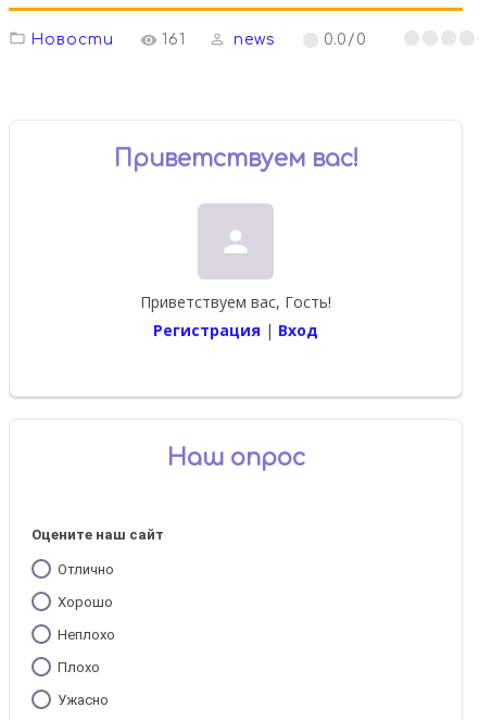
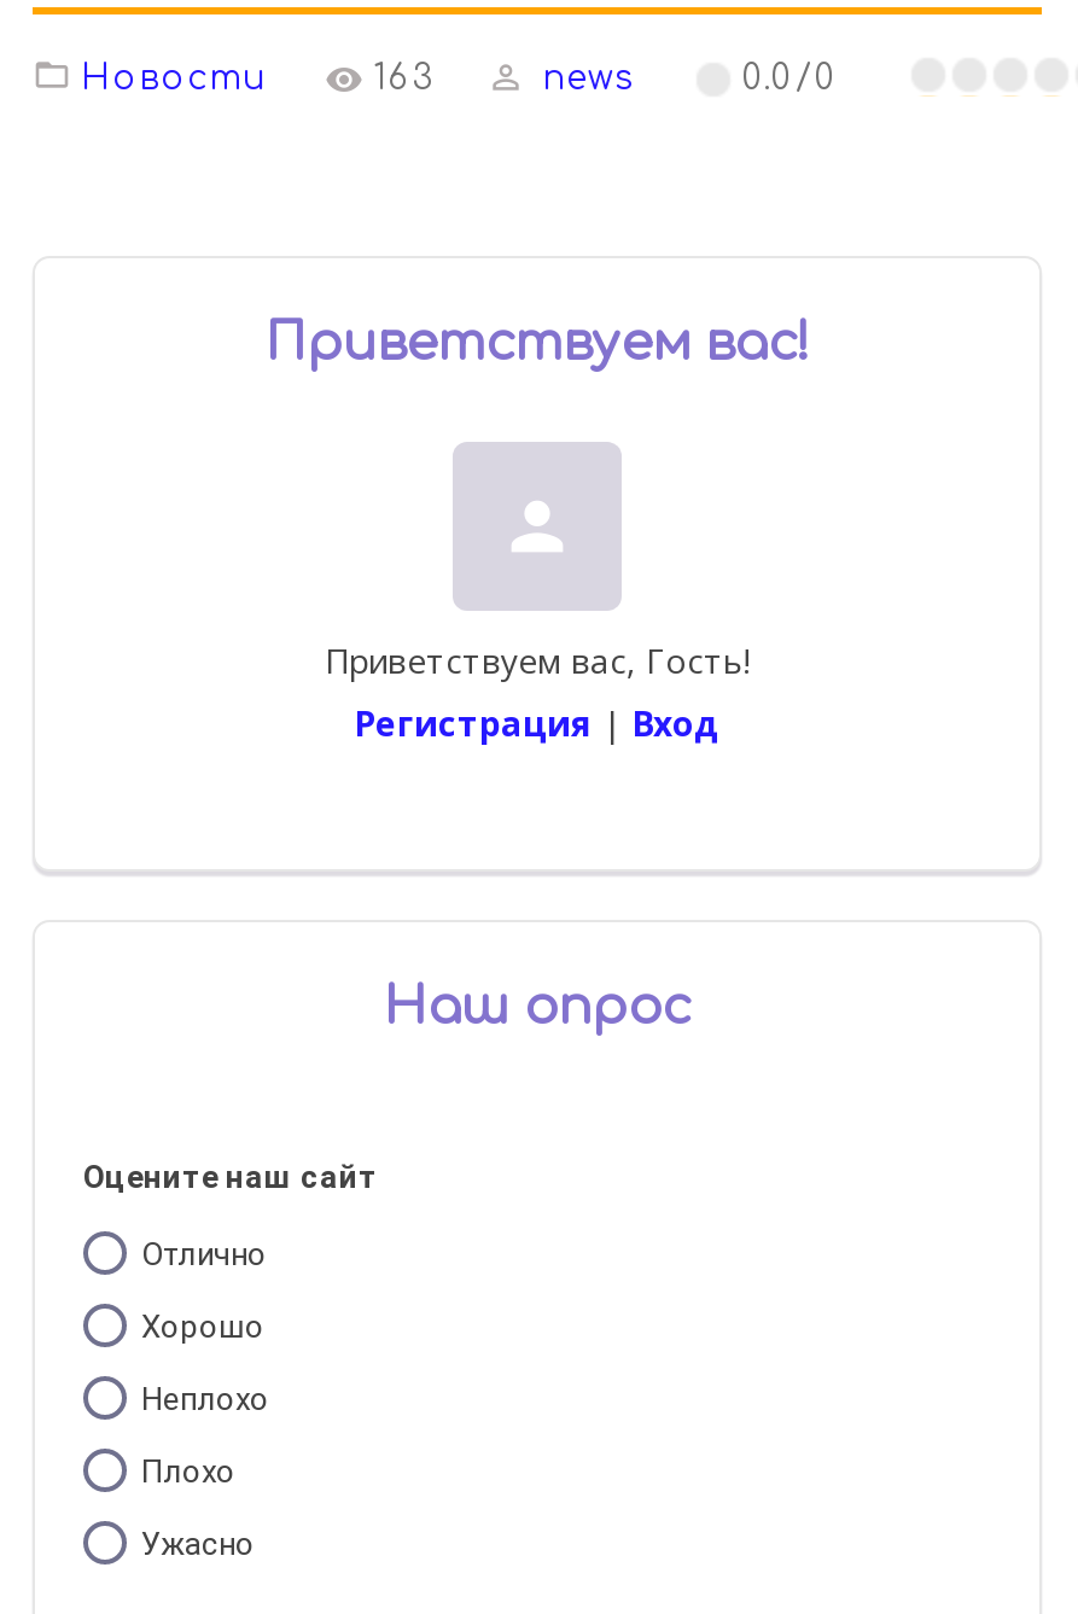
[162,32,186,48] 161 -> [373,60,436,97] 163

